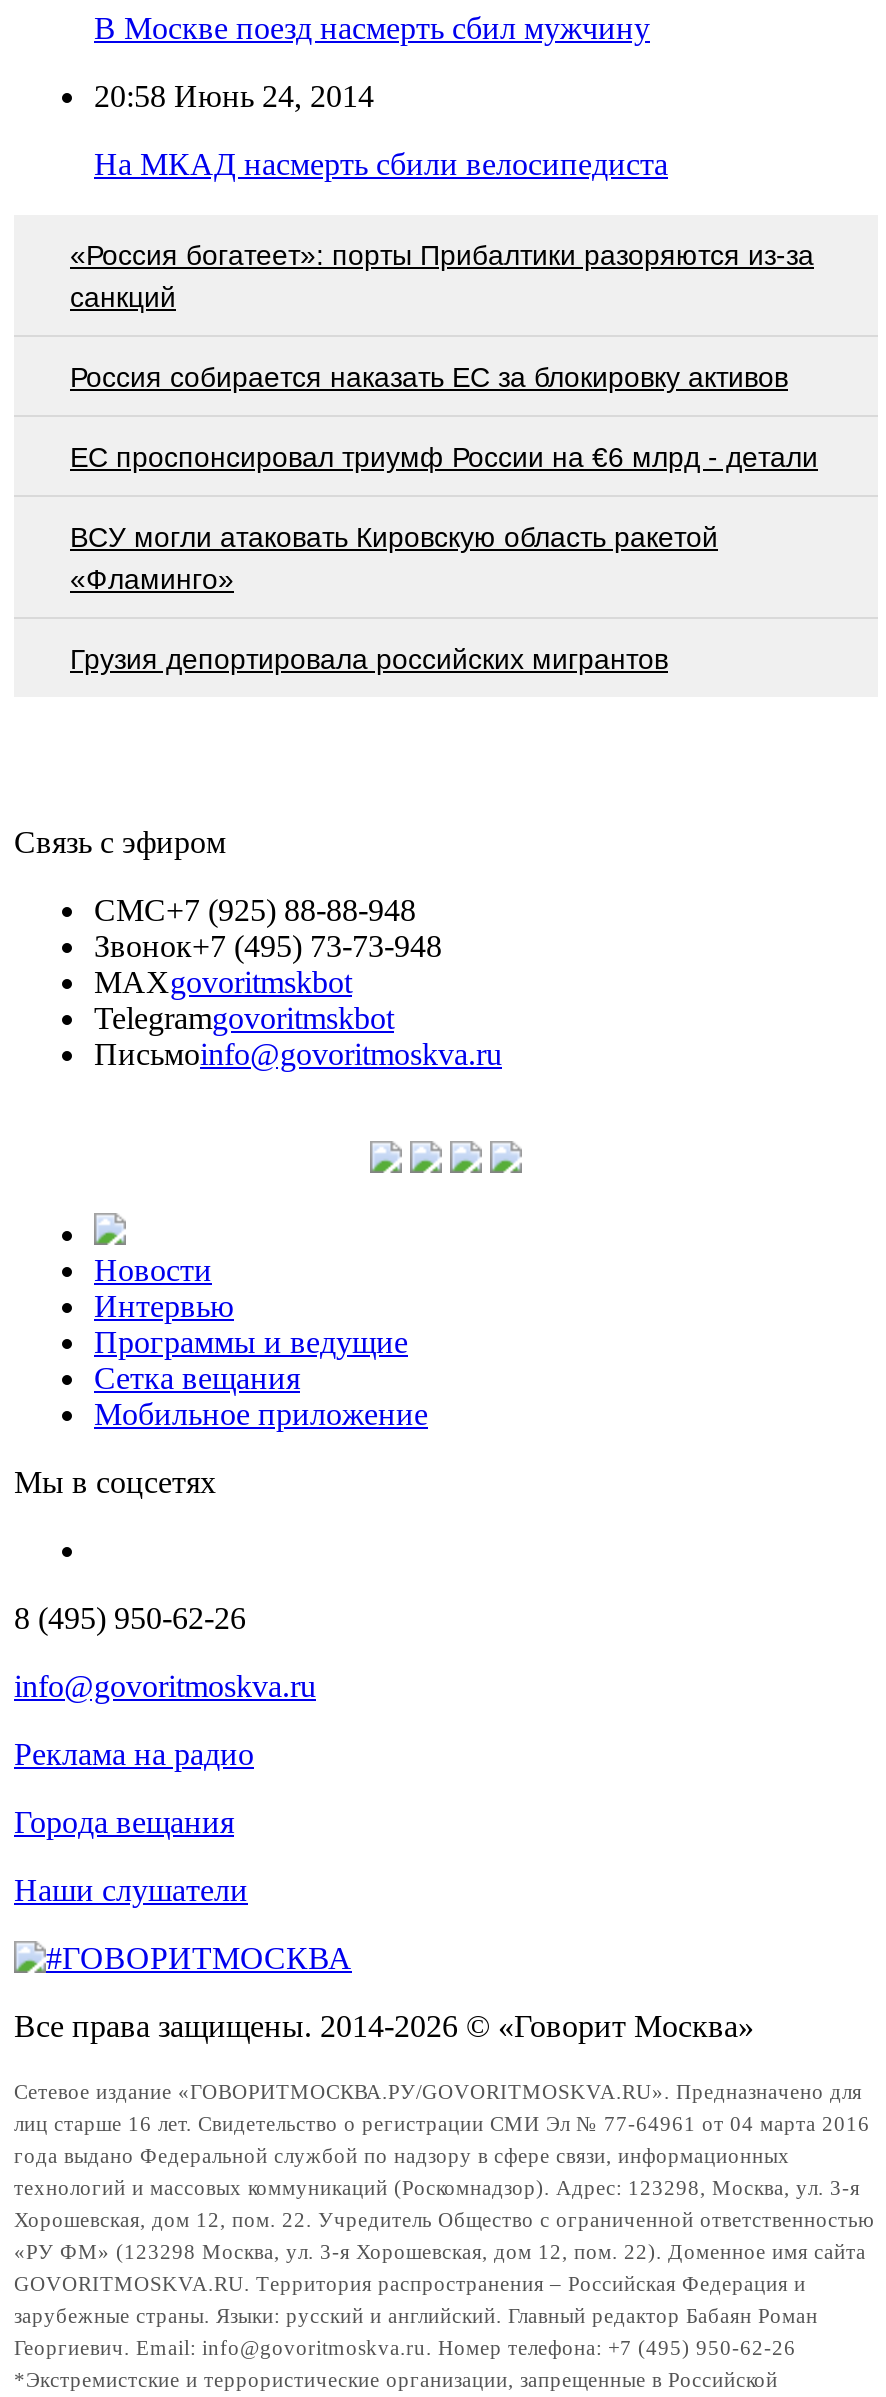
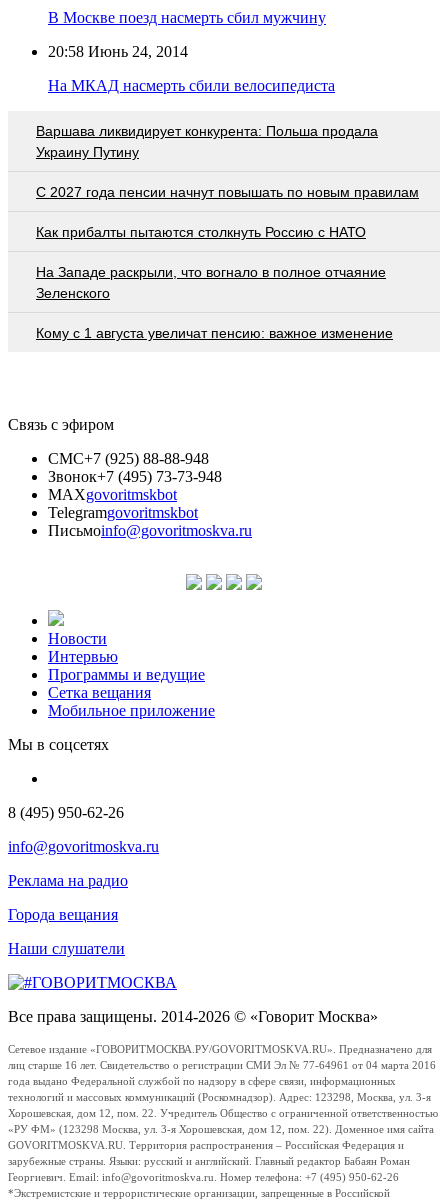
[70,238,814,312] «Россия богатеет»: порты Прибалтики разоряются из-за | санкций -> [36,123,378,160] Варшава ликвидирует конкурента: Польша продала | Украину Путину
[70,360,788,392] Россия собирается наказать EC за блокировку активов -> [36,184,419,200] С 2027 года пенсии начнут повышать по новым правилам
[70,440,818,472] EC проспонсировал триумф России на €6 млрд - детали -> [36,224,366,240] Как прибалты пытаются столкнуть Россию с НАТО
[70,520,718,594] ВСУ могли атаковать Кировскую область ракетой | «Фламинго» -> [36,264,386,301] На Западе раскрыли, что вогнало в полное отчаяние | Зеленского
[70,642,668,674] Грузия депортировала российских мигрантов -> [36,325,393,341] Кому с 1 августа увеличат пенсию: важное изменение

